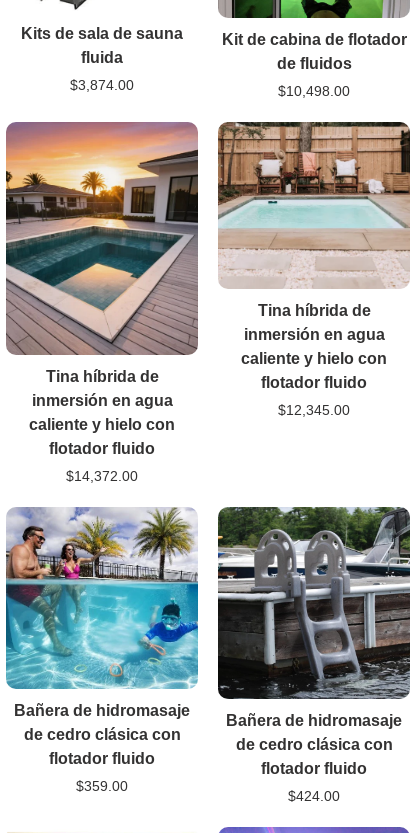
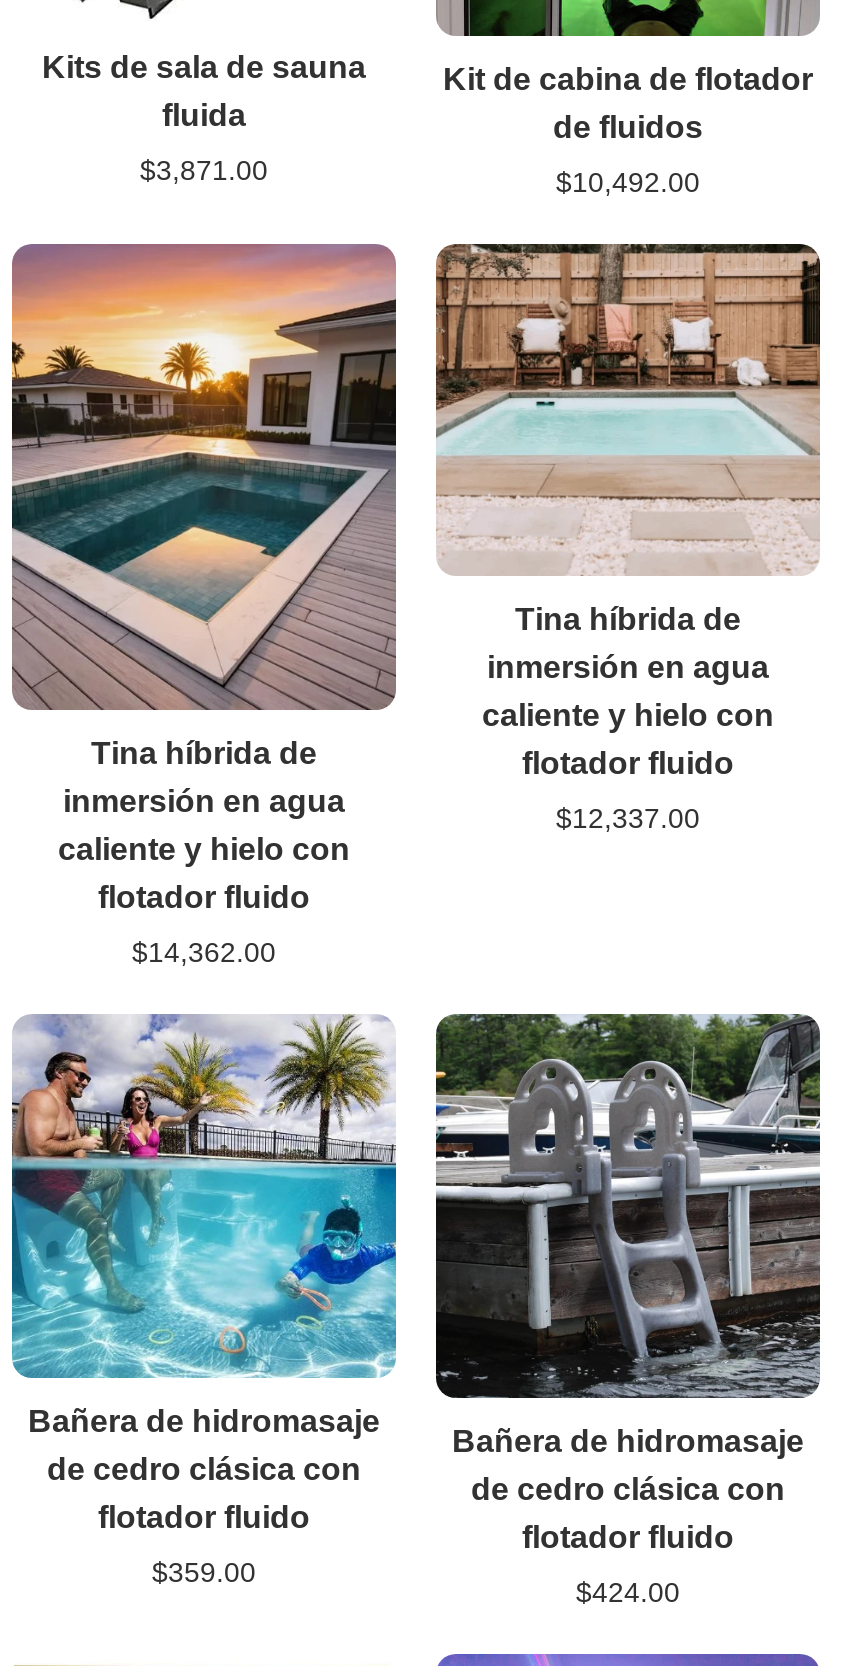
[70,77,134,93] $3,874.00 -> [140,154,268,186] $3,871.00
[278,83,350,99] $10,498.00 -> [556,166,700,198] $10,492.00
[278,401,350,417] $12,345.00 -> [556,803,700,835] $12,337.00
[66,468,138,484] $14,372.00 -> [132,936,276,968] $14,362.00

